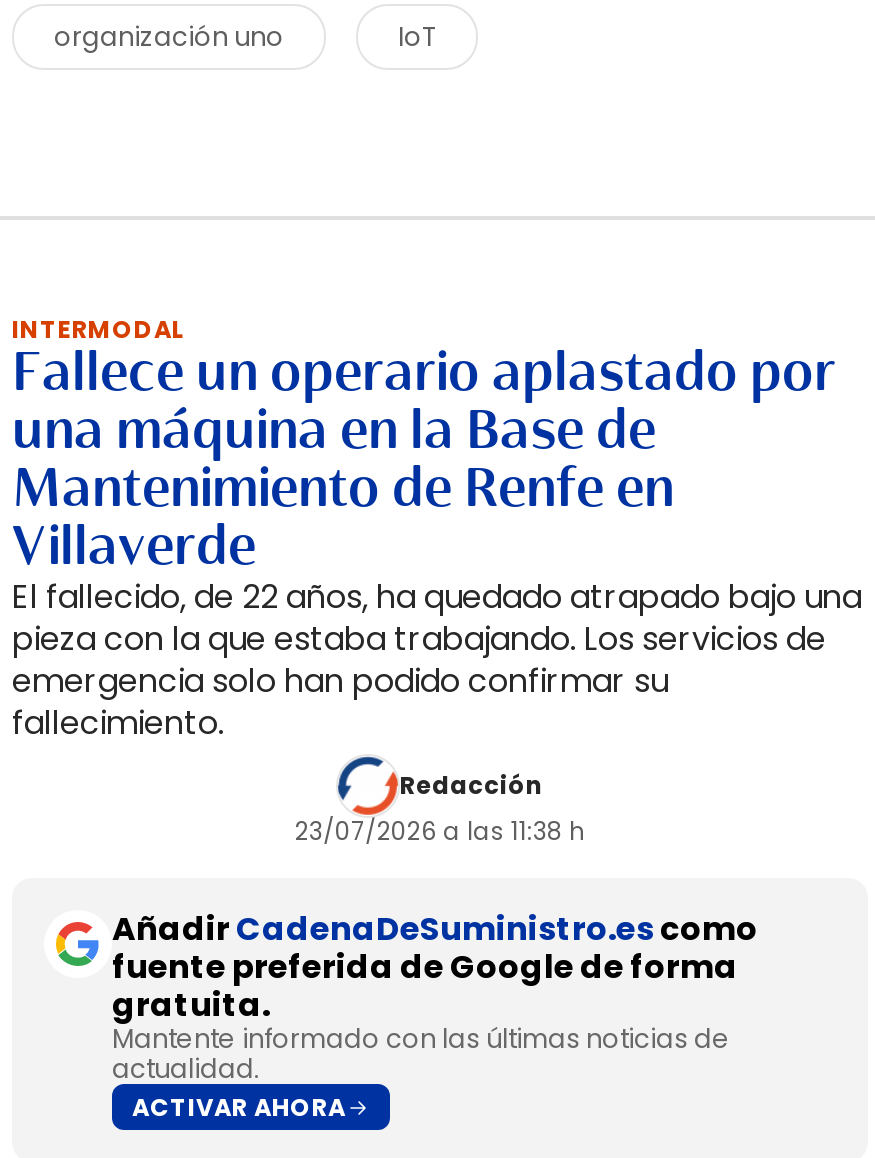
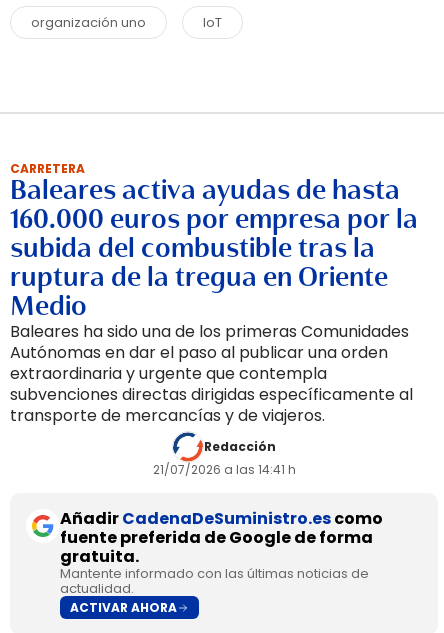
[12,312,862,746] INTERMODAL | Fallece un operario aplastado por | una máquina en la Base de | Mantenimiento de Renfe en | Villaverde | El fallecido, de 22 años, ha quedado atrapado bajo una | pieza con la que estaba trabajando. Los servicios de | emergencia solo han podido confirmar su | fallecimiento. -> [10,160,418,427] CARRETERA | Baleares activa ayudas de hasta | 160.000 euros por empresa por la | subida del combustible tras la | ruptura de la tregua en Oriente | Medio | Baleares ha sido una de los primeras Comunidades | Autónomas en dar el paso al publicar una orden | extraordinaria y urgente que contempla | subvenciones directas dirigidas específicamente al | transporte de mercancías y de viajeros.
[295,814,585,848] 23/07/2026 a las 11:38 h -> [152,461,295,478] 21/07/2026 a las 14:41 h

